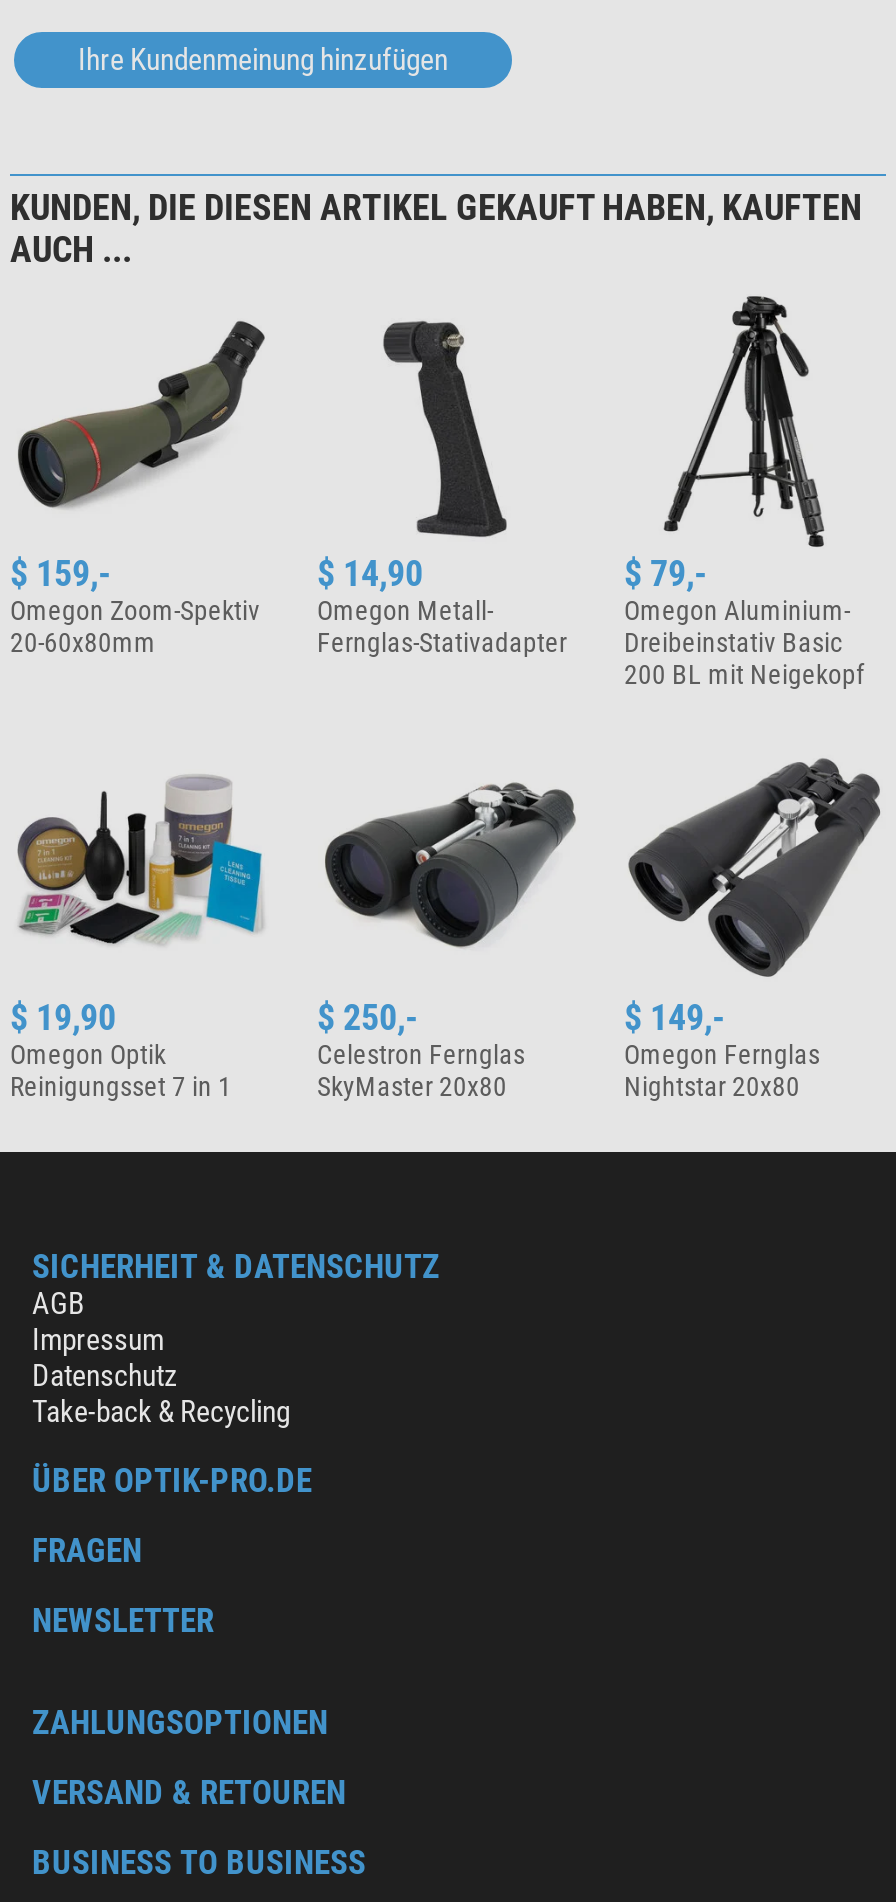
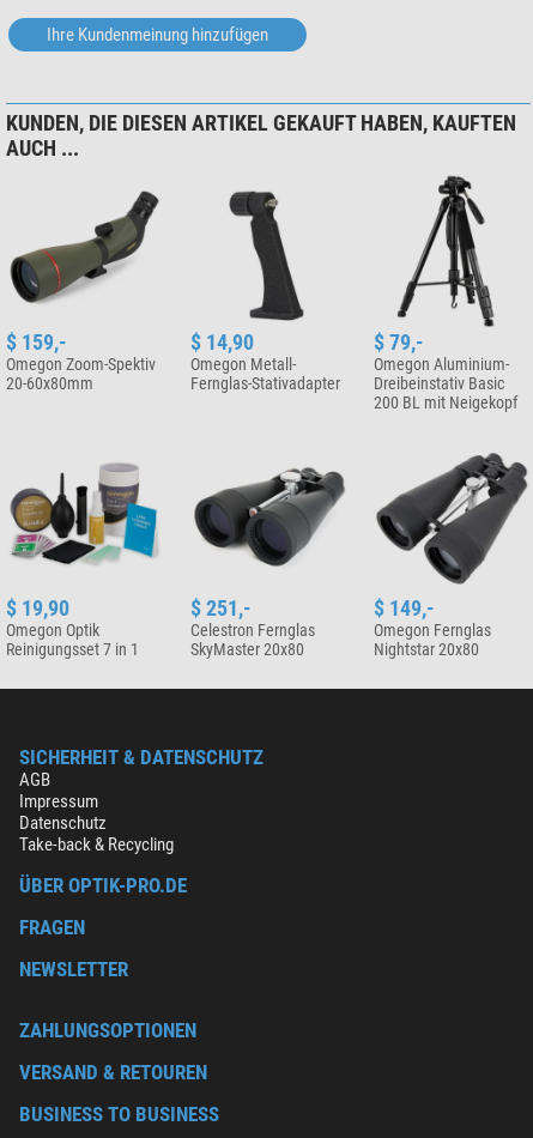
[317,997,419,1039] $ 250,- -> [190,596,251,621] $ 251,-

